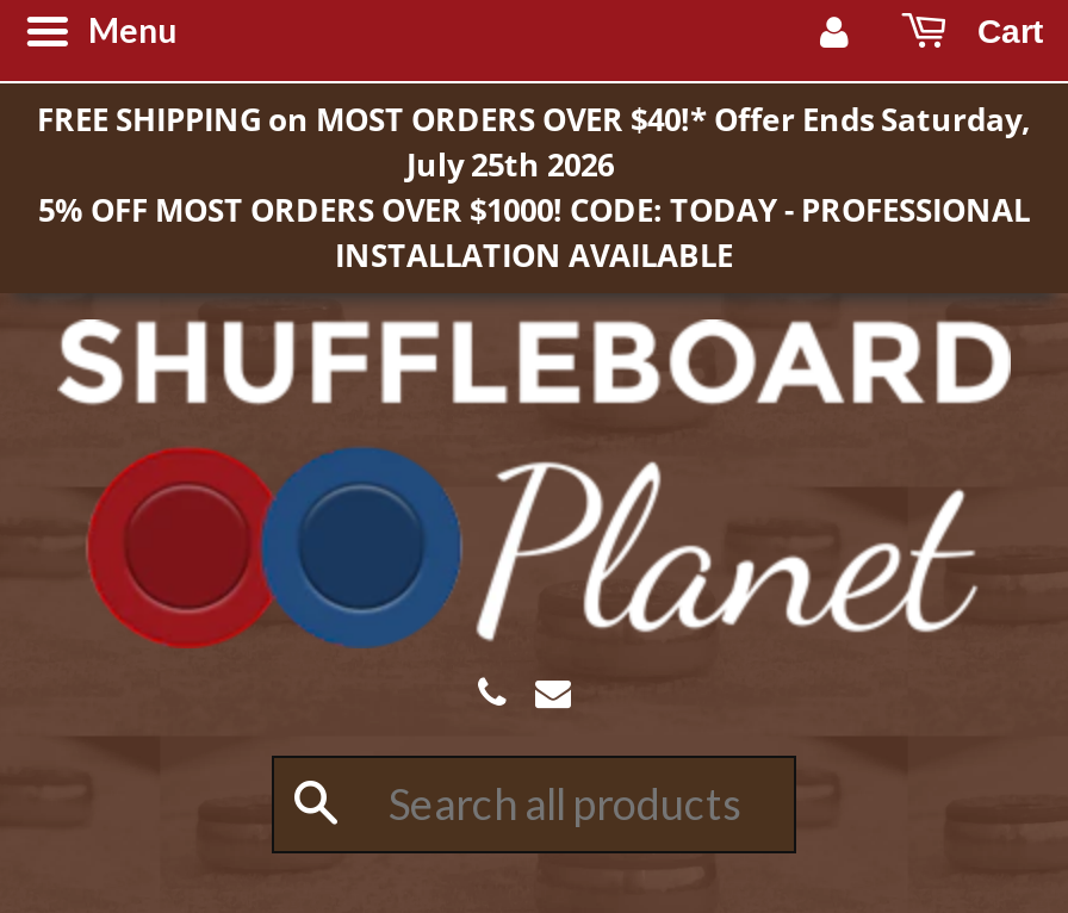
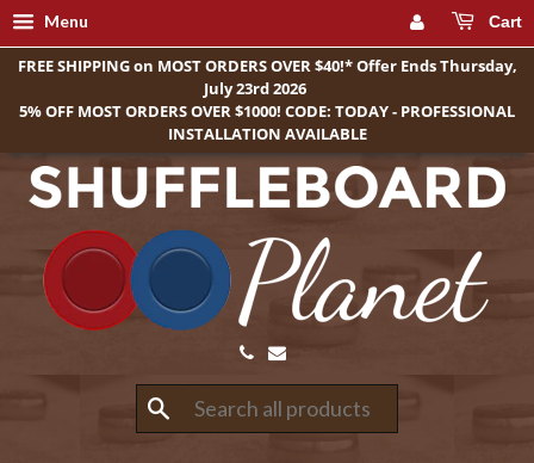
[37,98,1031,141] FREE SHIPPING on MOST ORDERS OVER $40!* Offer Ends Saturday, -> [17,55,517,76] FREE SHIPPING on MOST ORDERS OVER $40!* Offer Ends Thursday,
[406,143,614,186] July 25th 2026 -> [204,78,306,99] July 23rd 2026

